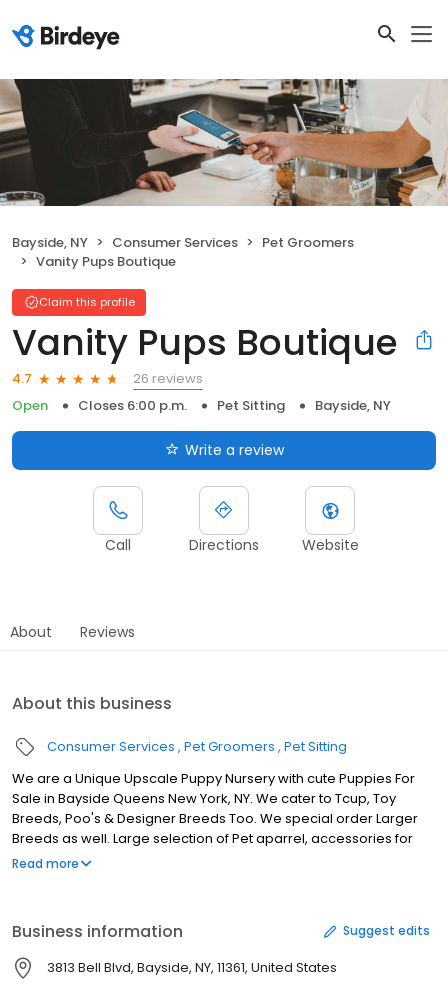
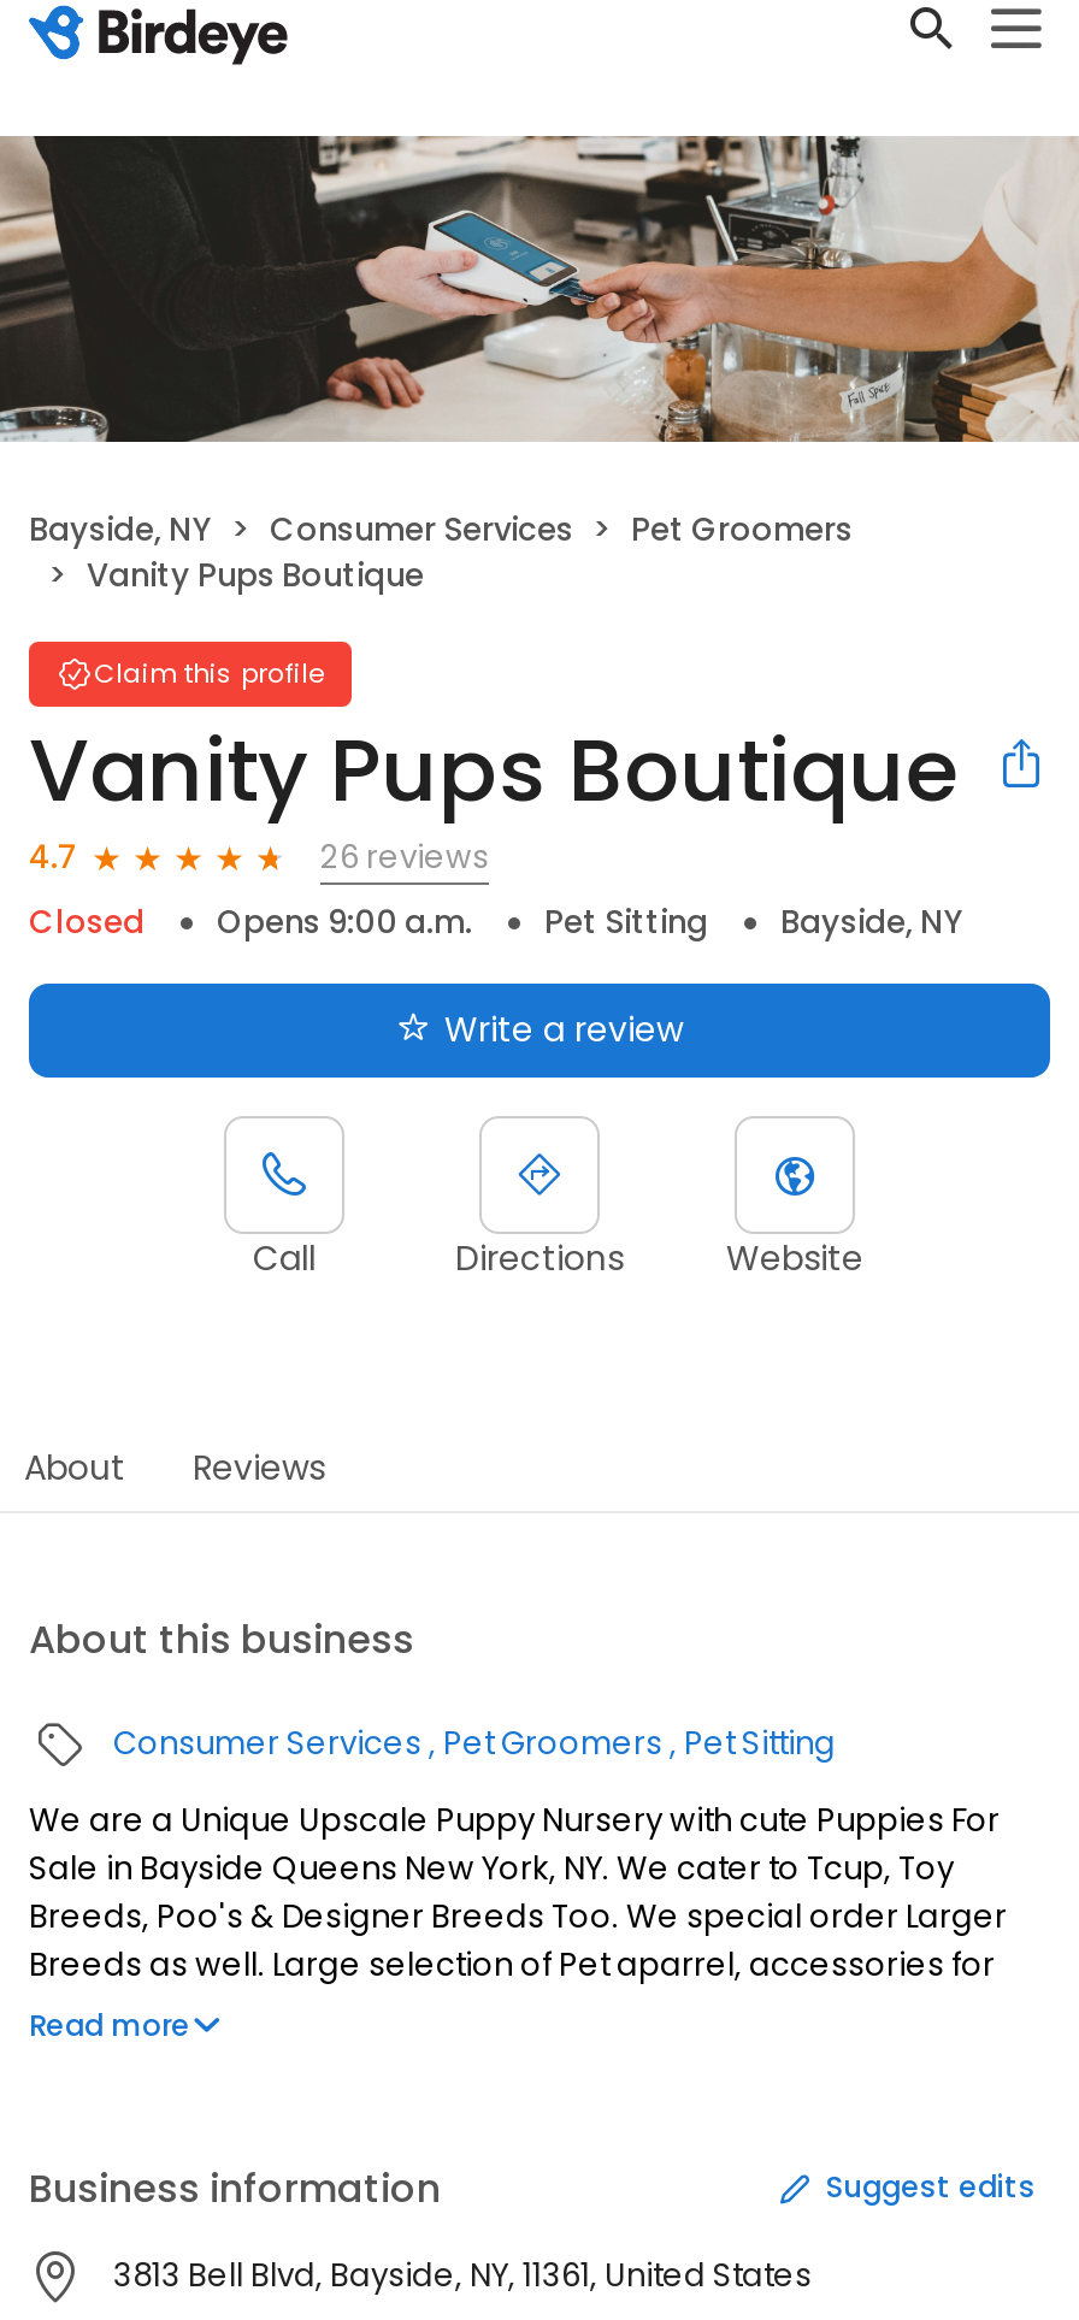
[12,396,187,415] Open | Closes 6:00 p.m. -> [29,899,472,945] Closed | Opens 9:00 a.m.

